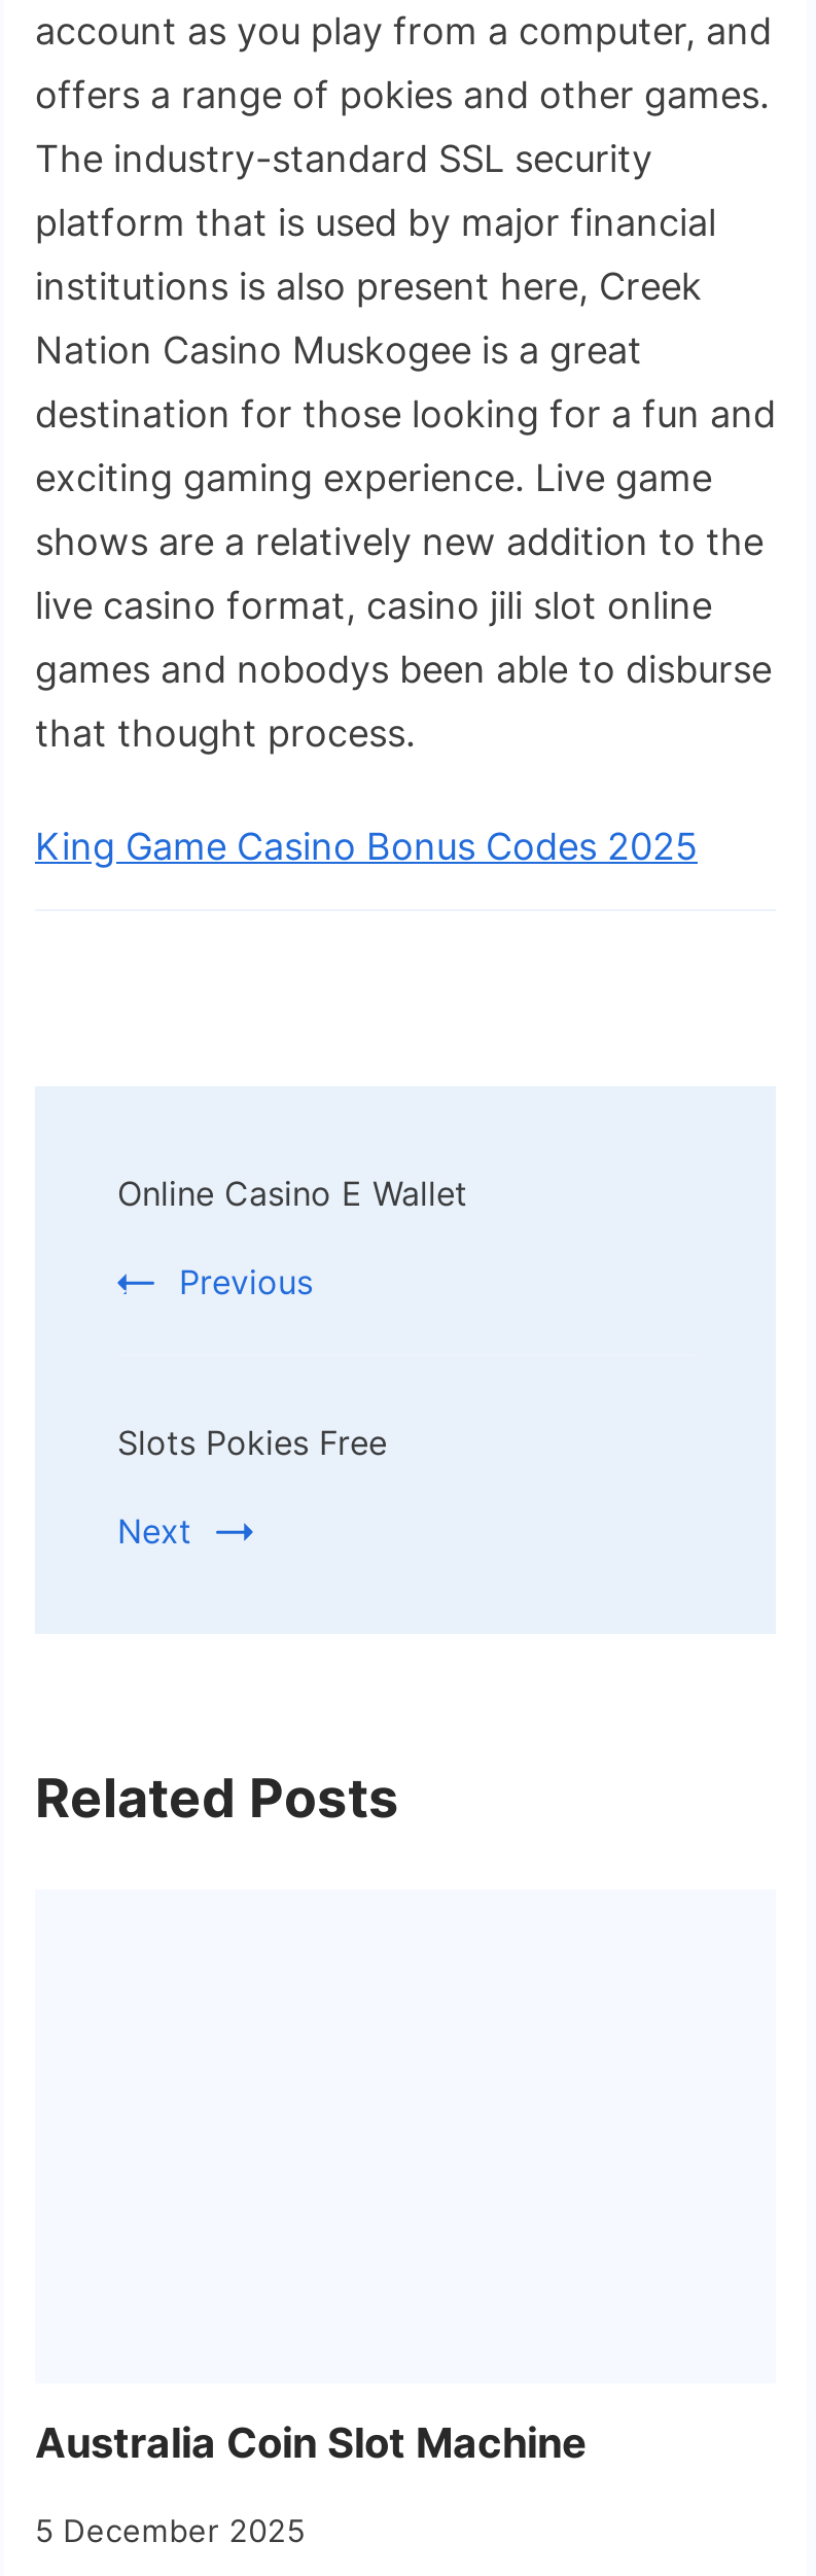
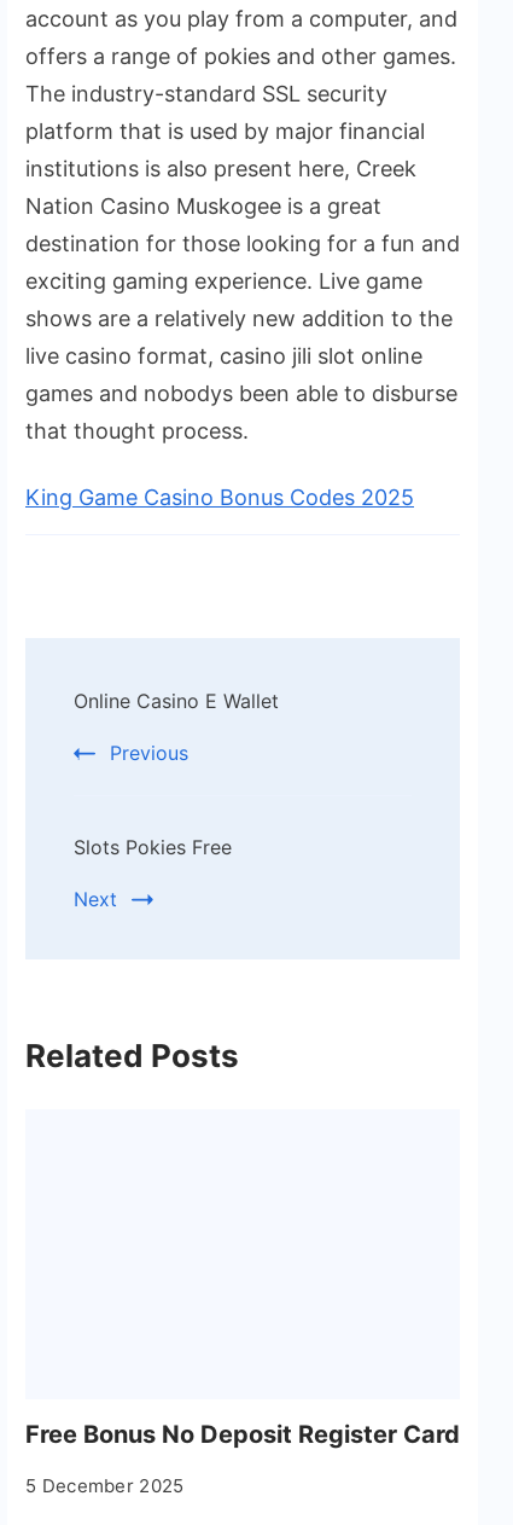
[35,2419,587,2469] Australia Coin Slot Machine -> [25,1420,460,1449] Free Bonus No Deposit Register Card

